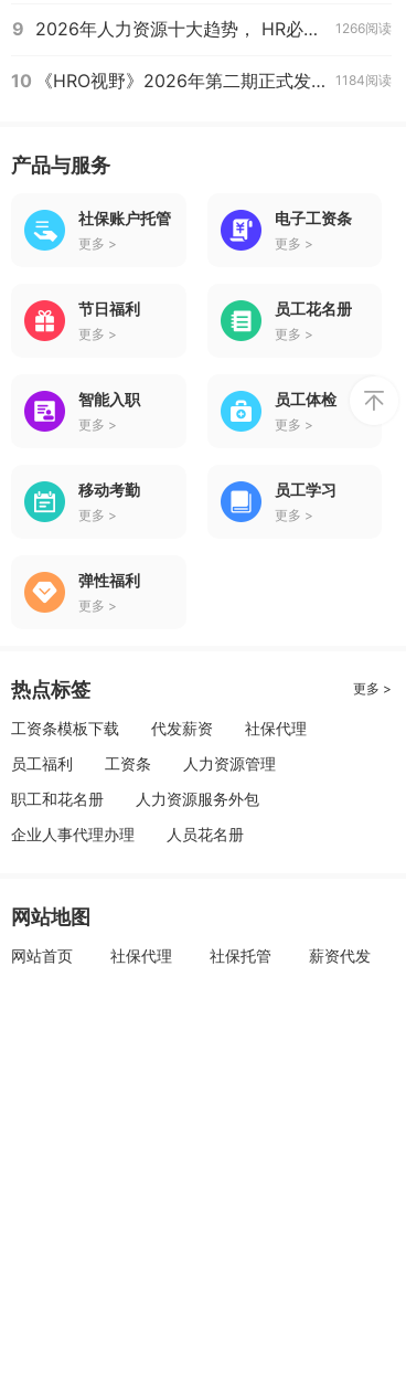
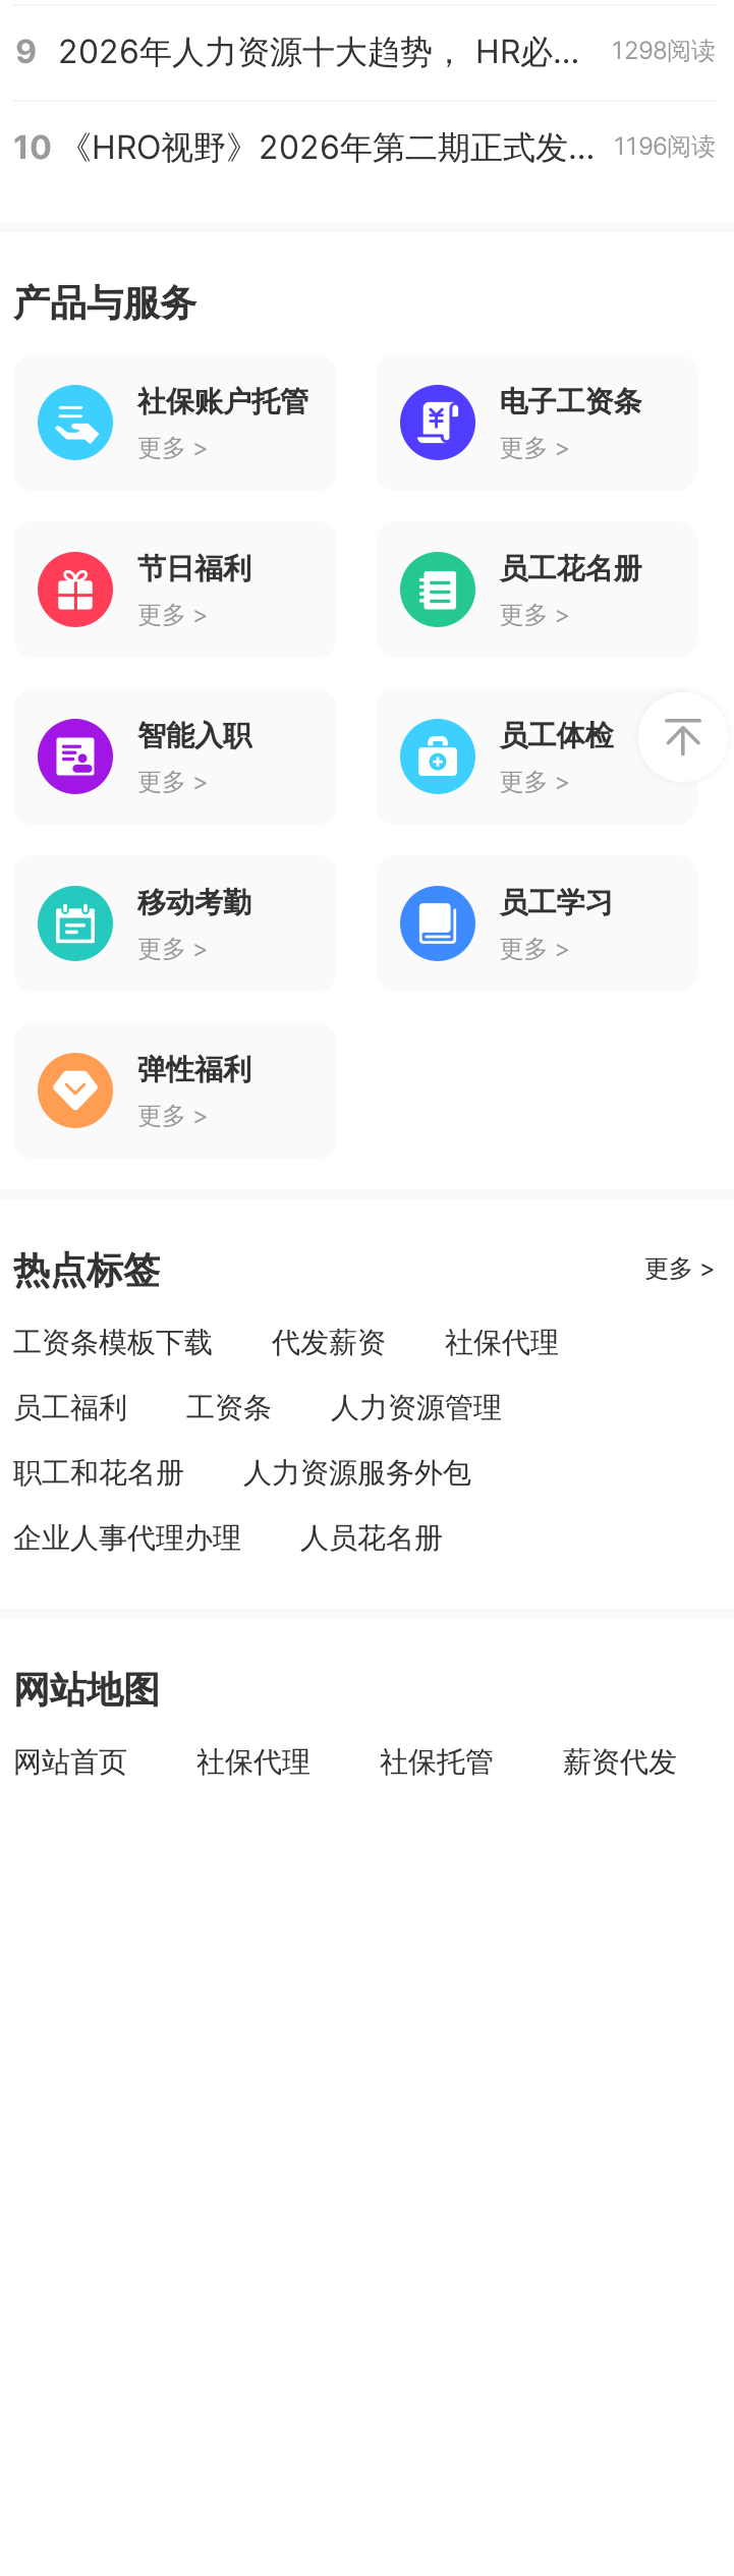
[335,20,392,37] 1266阅读 -> [612,35,716,66] 1298阅读
[335,72,392,89] 1184阅读 -> [614,131,716,161] 1196阅读

